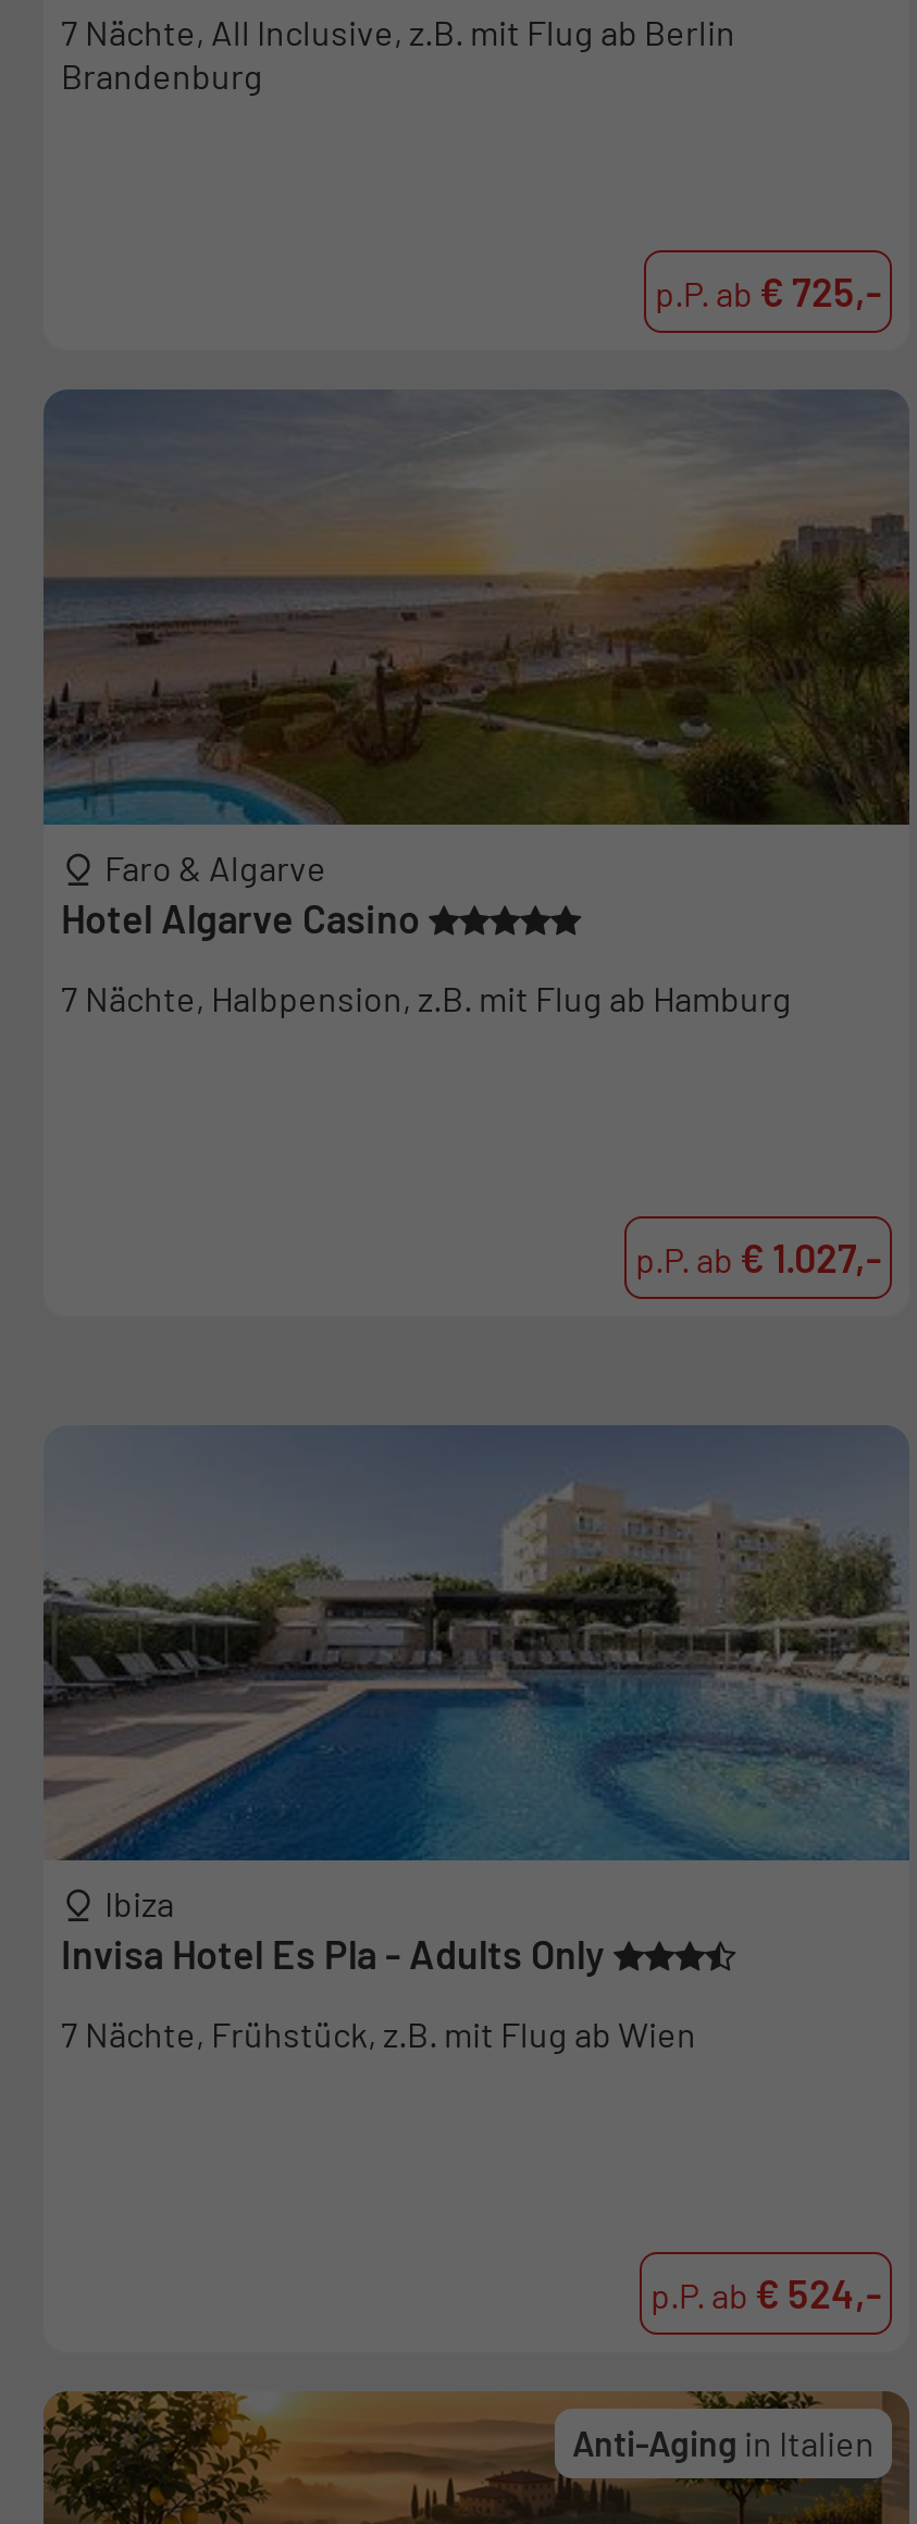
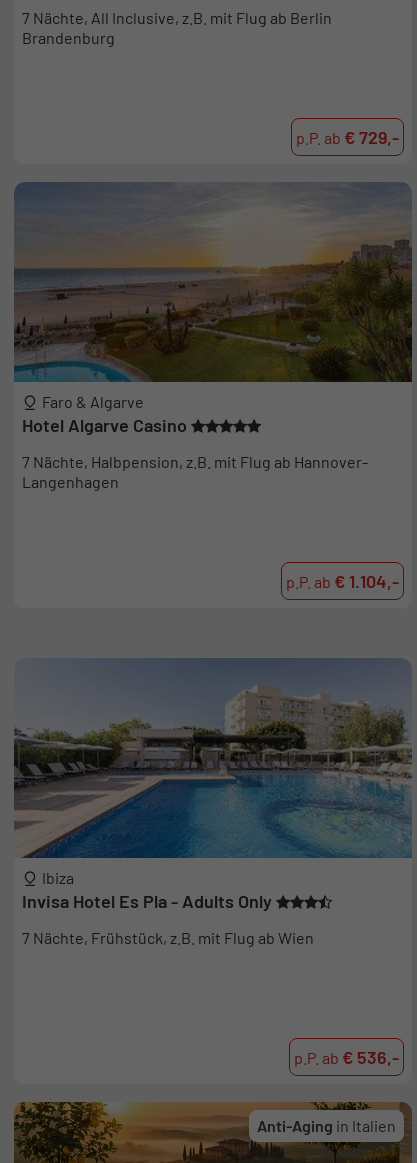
[655,268,881,316] p.P. ab € 725,- -> [296,126,399,148] p.P. ab € 729,-
[61,977,792,1019] 7 Nächte, Halbpension, z.B. mit Flug ab Hamburg -> [22,452,368,491] 7 Nächte, Halbpension, z.B. mit Flug ab Hannover- | Langenhagen
[635,1234,881,1282] p.P. ab € 1.027,- -> [286,570,399,592] p.P. ab € 1.104,-
[650,2270,881,2318] p.P. ab € 524,- -> [294,1046,399,1068] p.P. ab € 536,-

